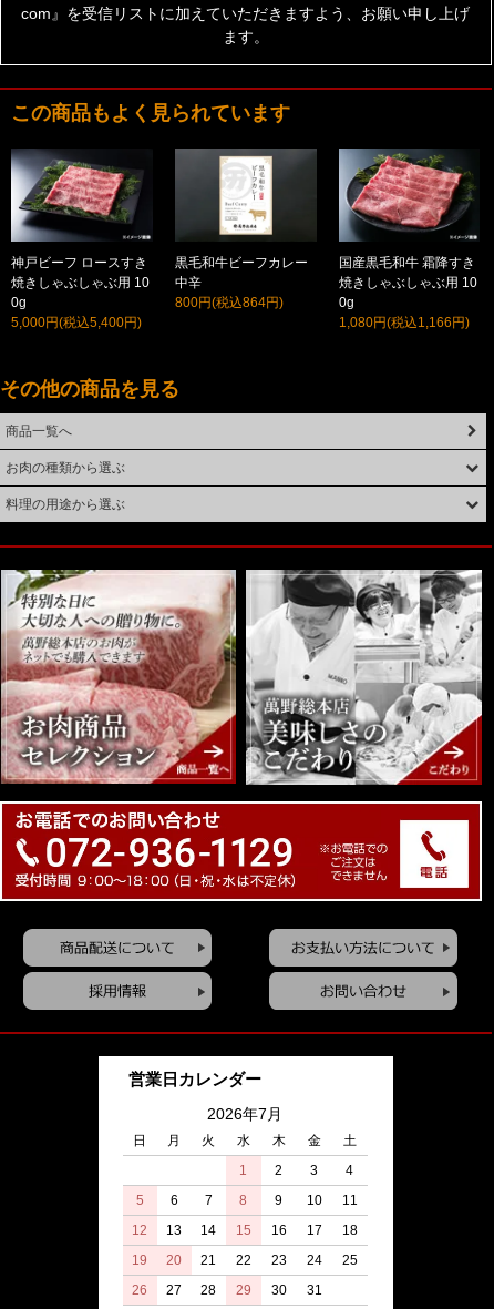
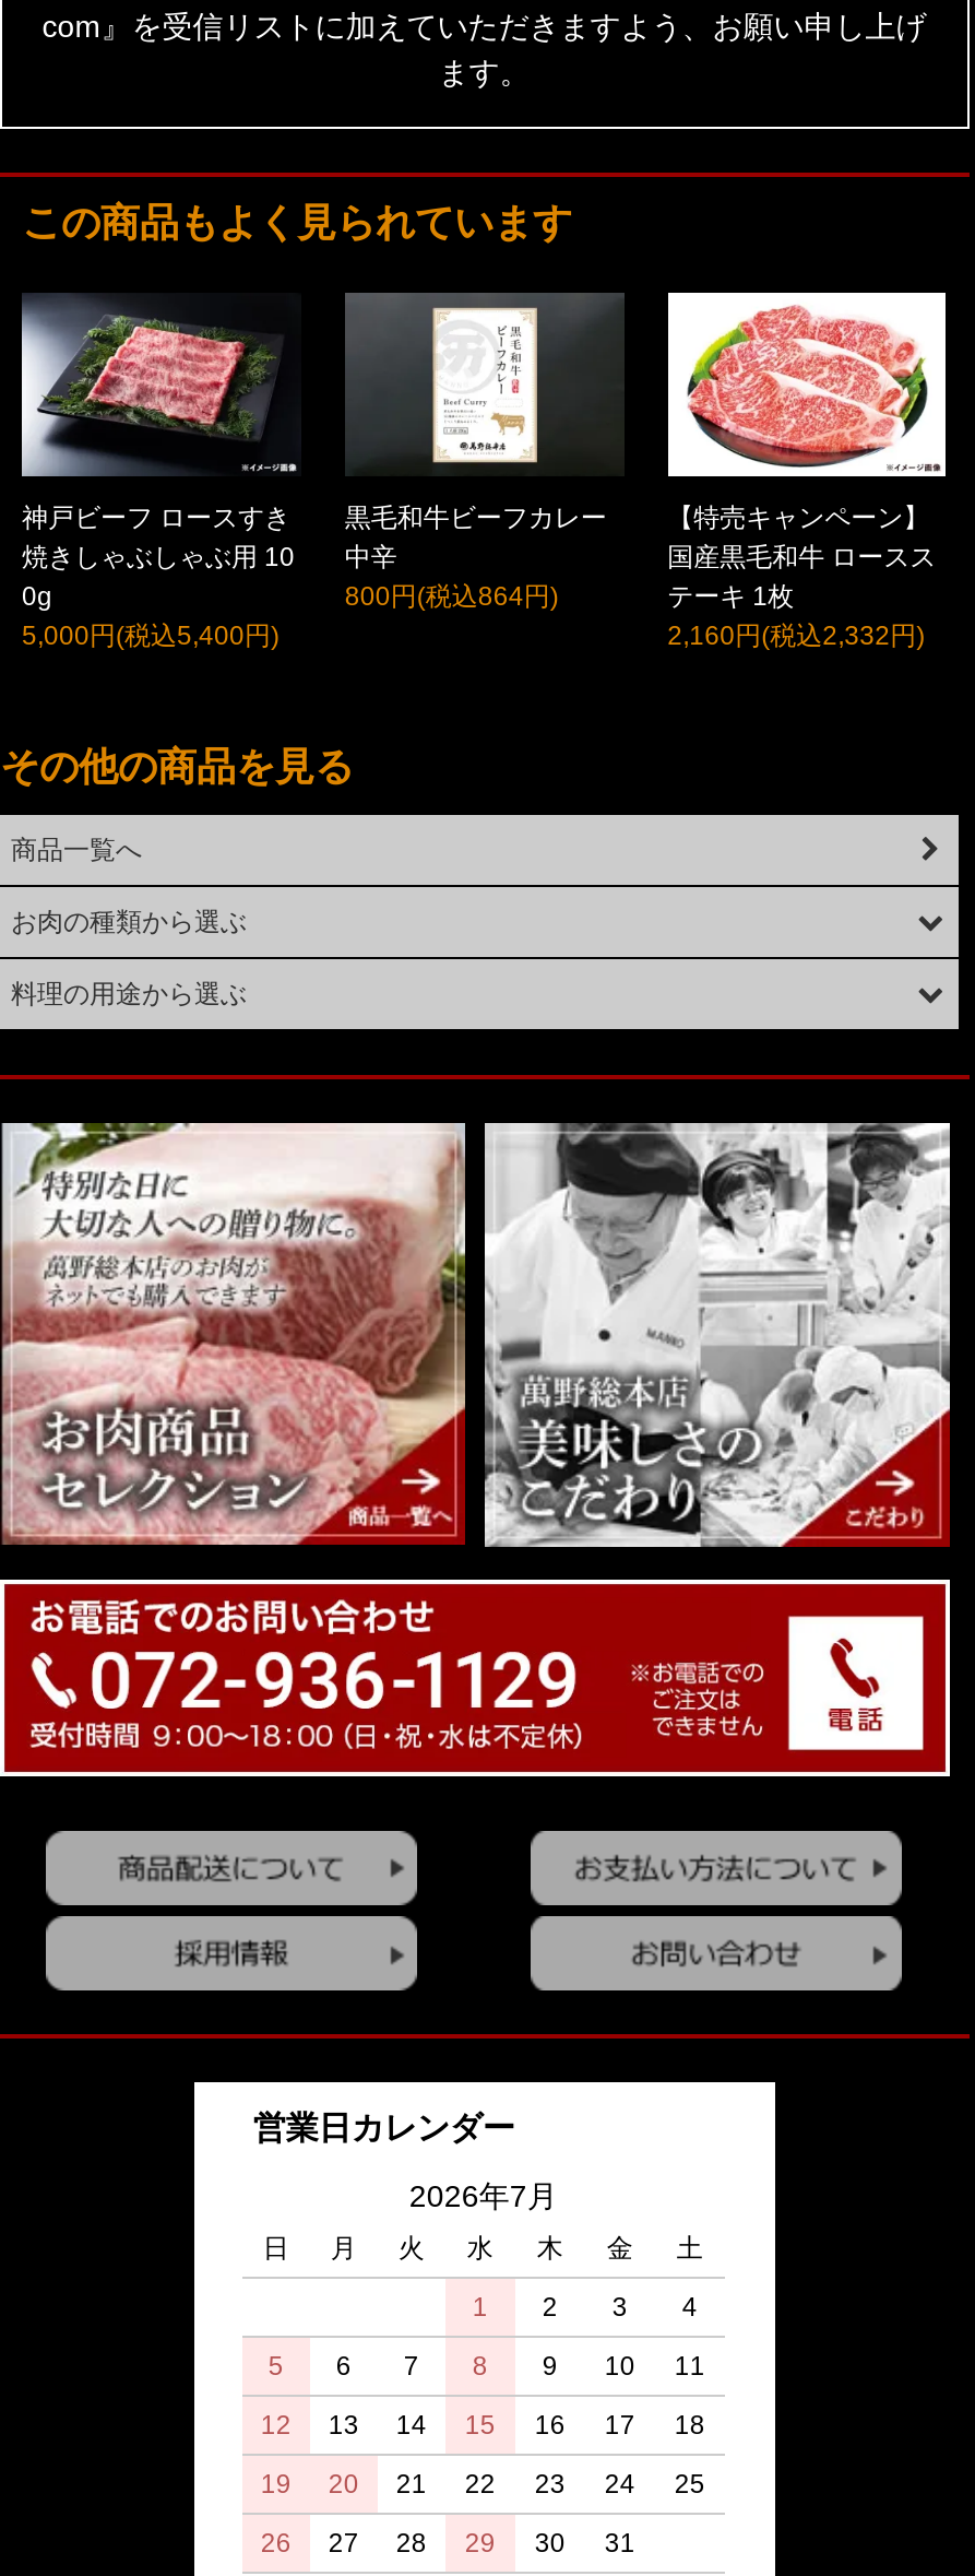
[338,147,480,331] [image] | 国産黒毛和牛 霜降すき | 焼きしゃぶしゃぶ用 10 | 0g | 1,080円(税込1,166円) -> [666,291,948,652] [image] | 【特売キャンペーン】 | 国産黒毛和牛 ロースス | テーキ 1枚 | 2,160円(税込2,332円)

